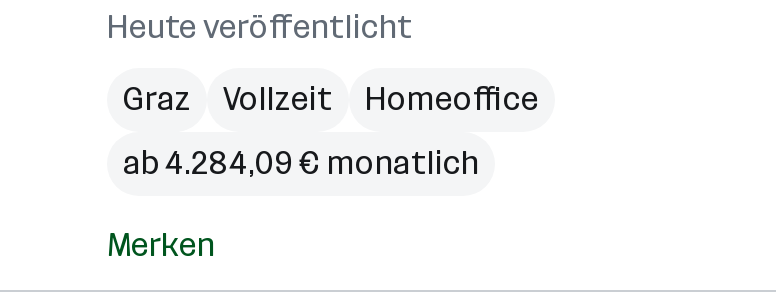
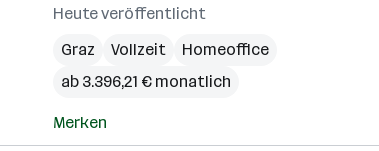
[123,144,479,182] ab 4.284,09 € monatlich -> [61,72,231,91] ab 3.396,21 € monatlich

